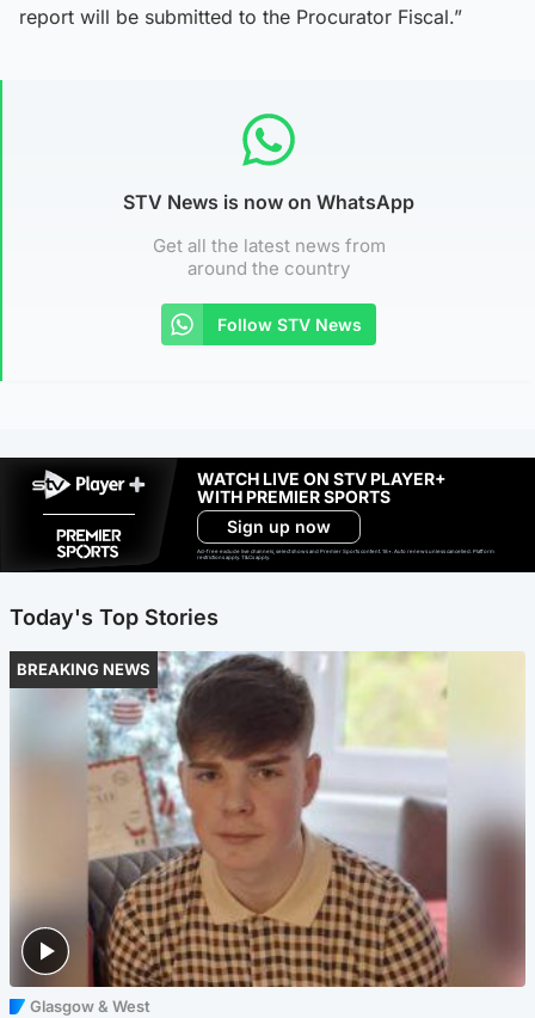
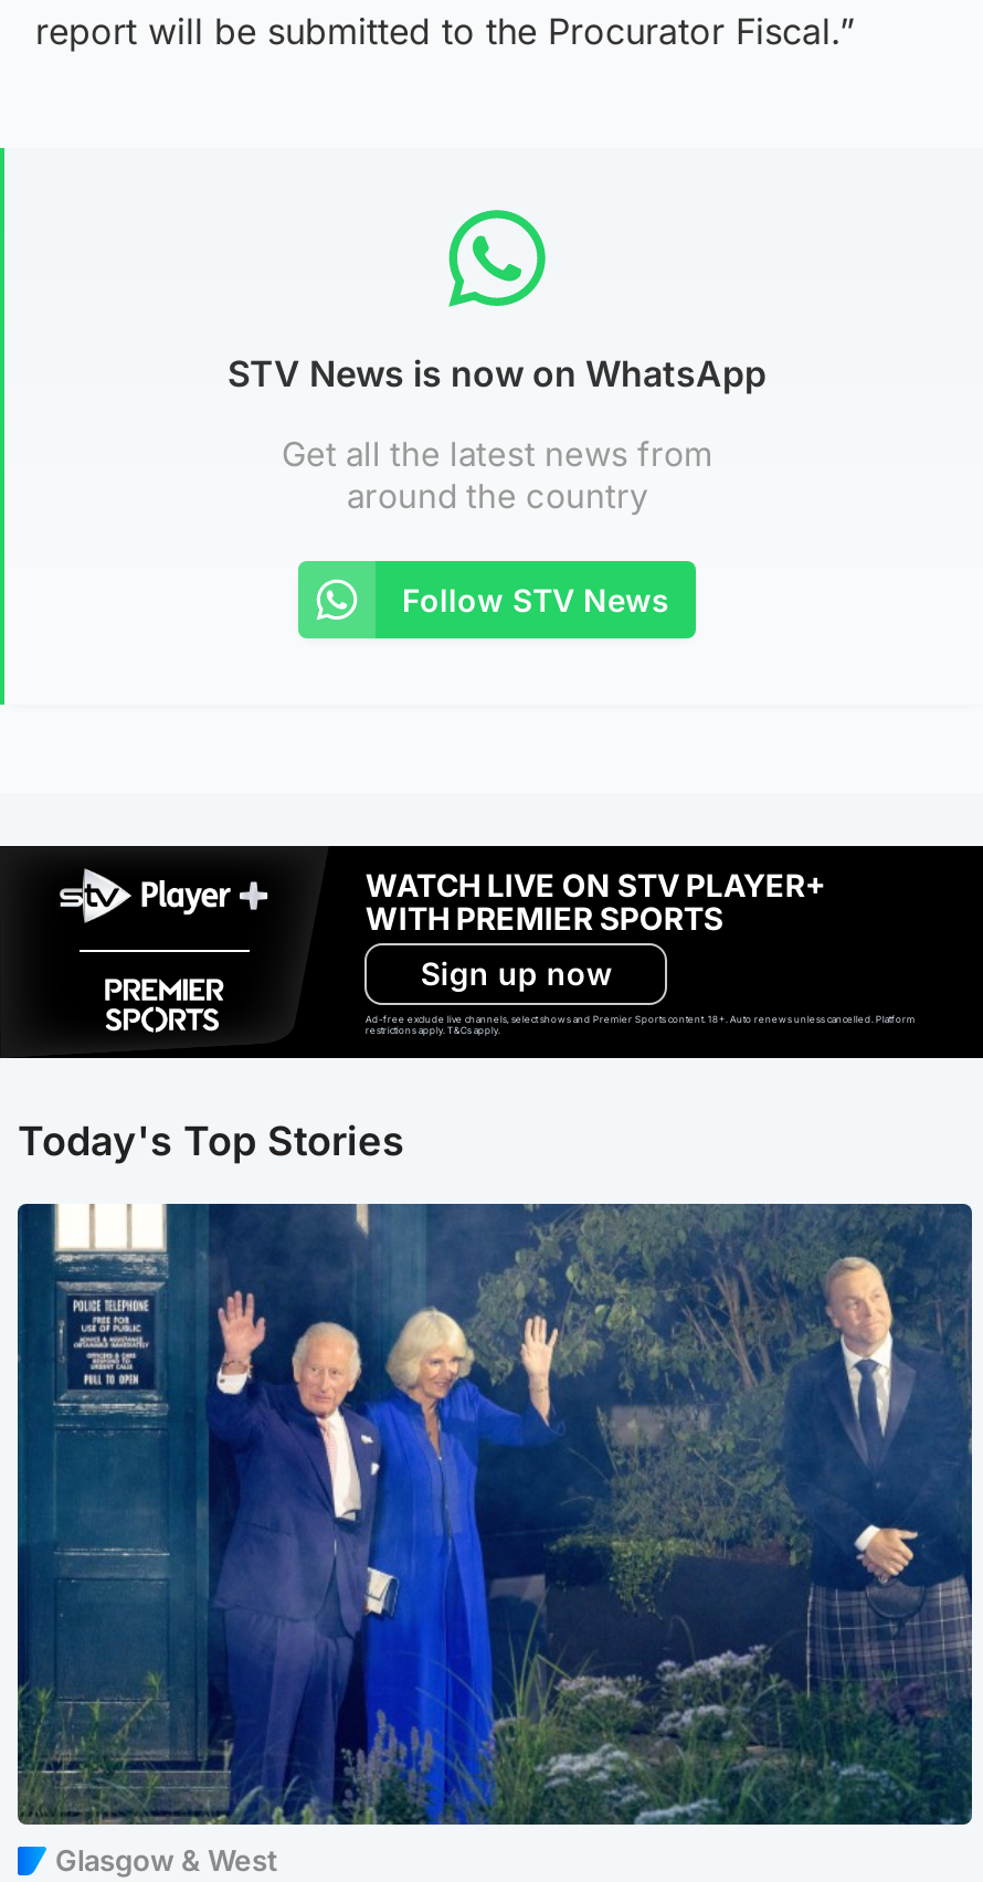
[10,650,527,988] [image] -> [15,1202,974,1827] [image]
[17,660,150,679] BREAKING NEWS -> none

